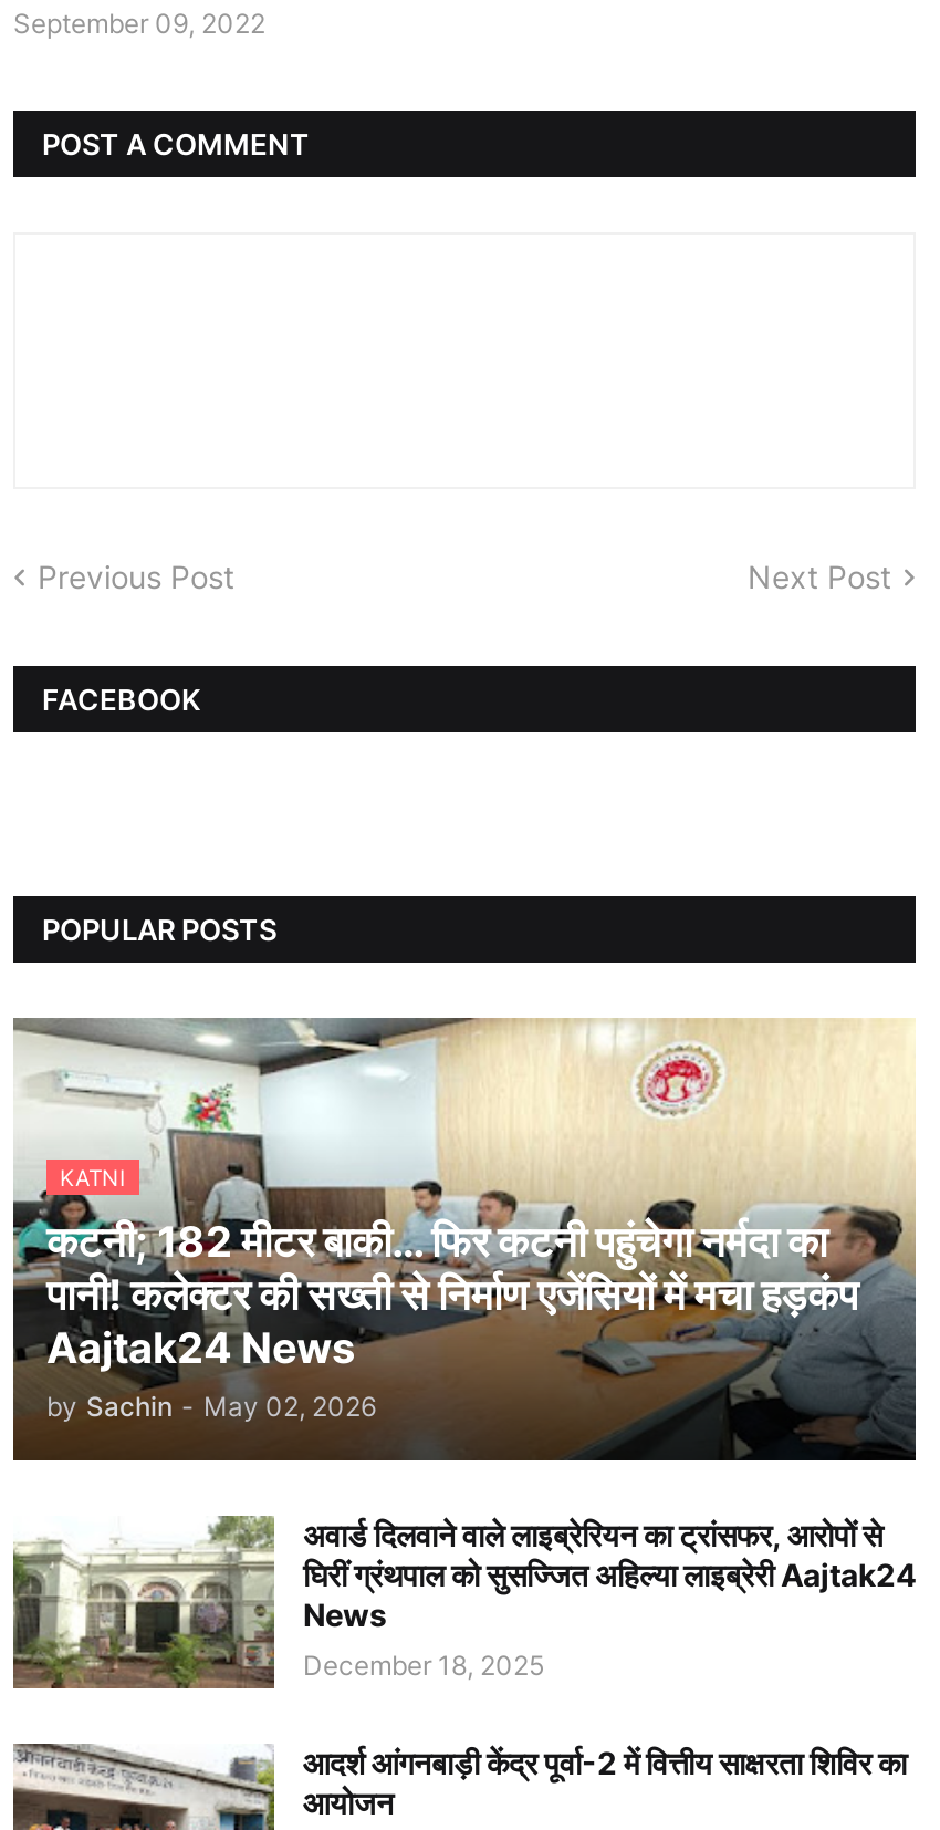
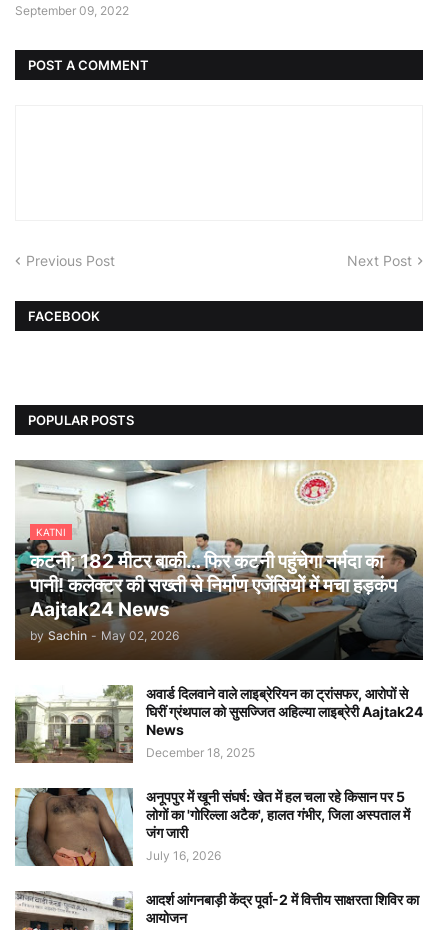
none -> [15,787,410,867] [image] | अनूपपुर में खूनी संघर्ष: खेत में हल चला रहे किसान पर 5 | लोगों का 'गोरिल्ला अटैक', हालत गंभीर, जिला अस्पताल में | जंग जारी | July 16, 2026

